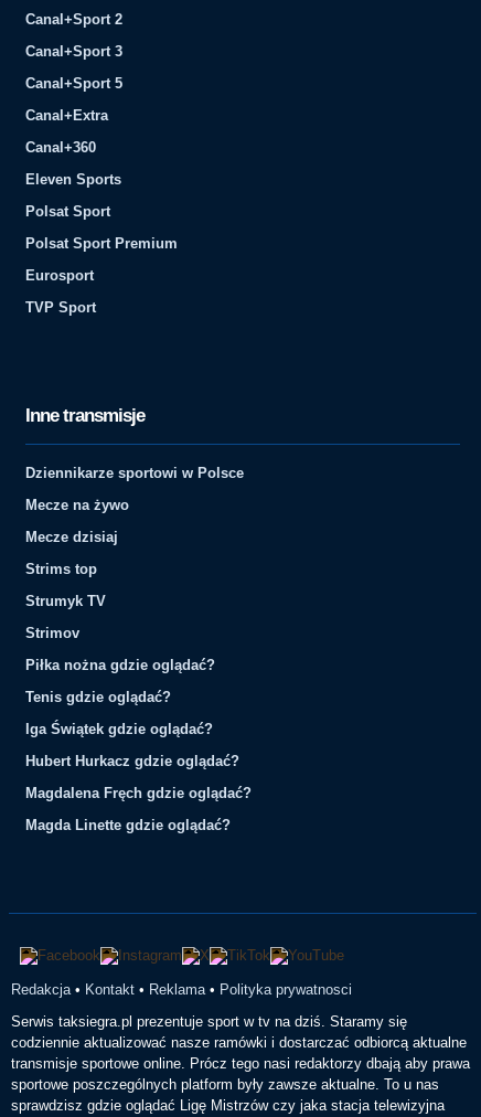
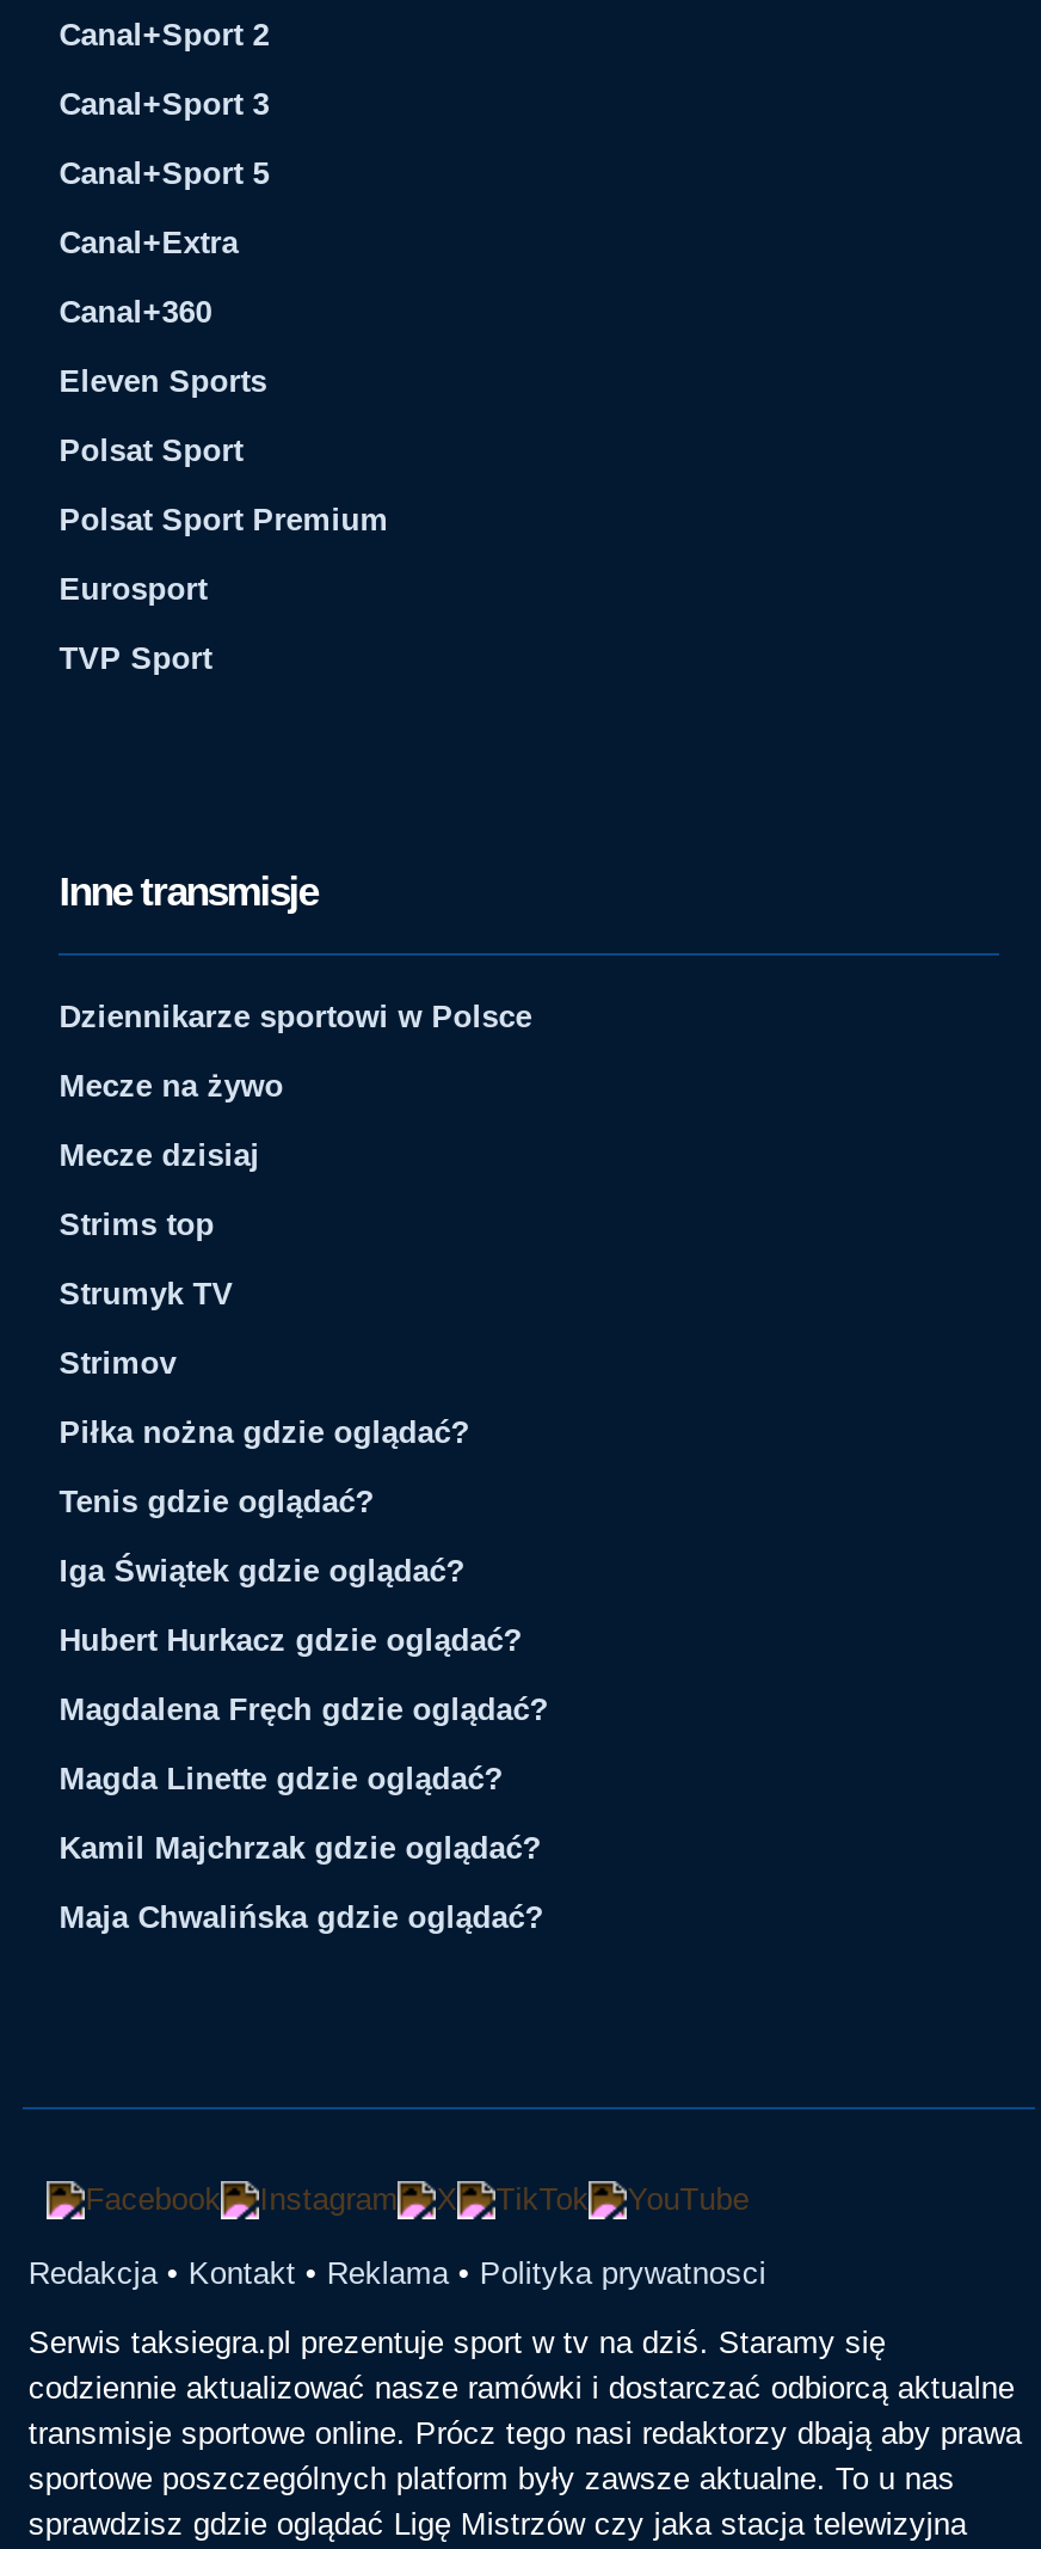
none -> [59,1830,544,1936] Kamil Majchrzak gdzie oglądać? | Maja Chwalińska gdzie oglądać?

